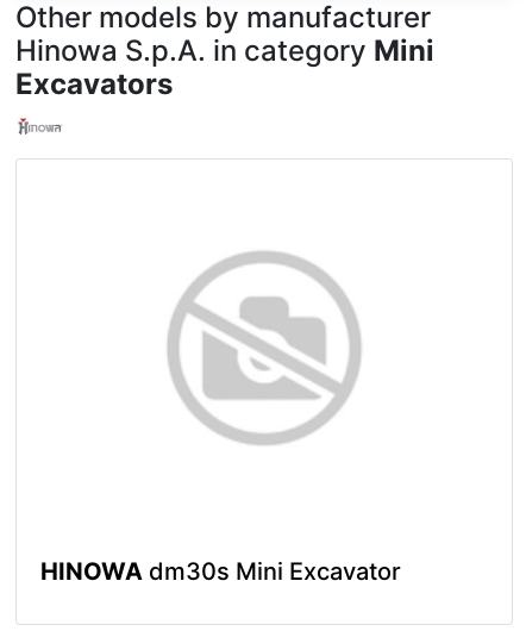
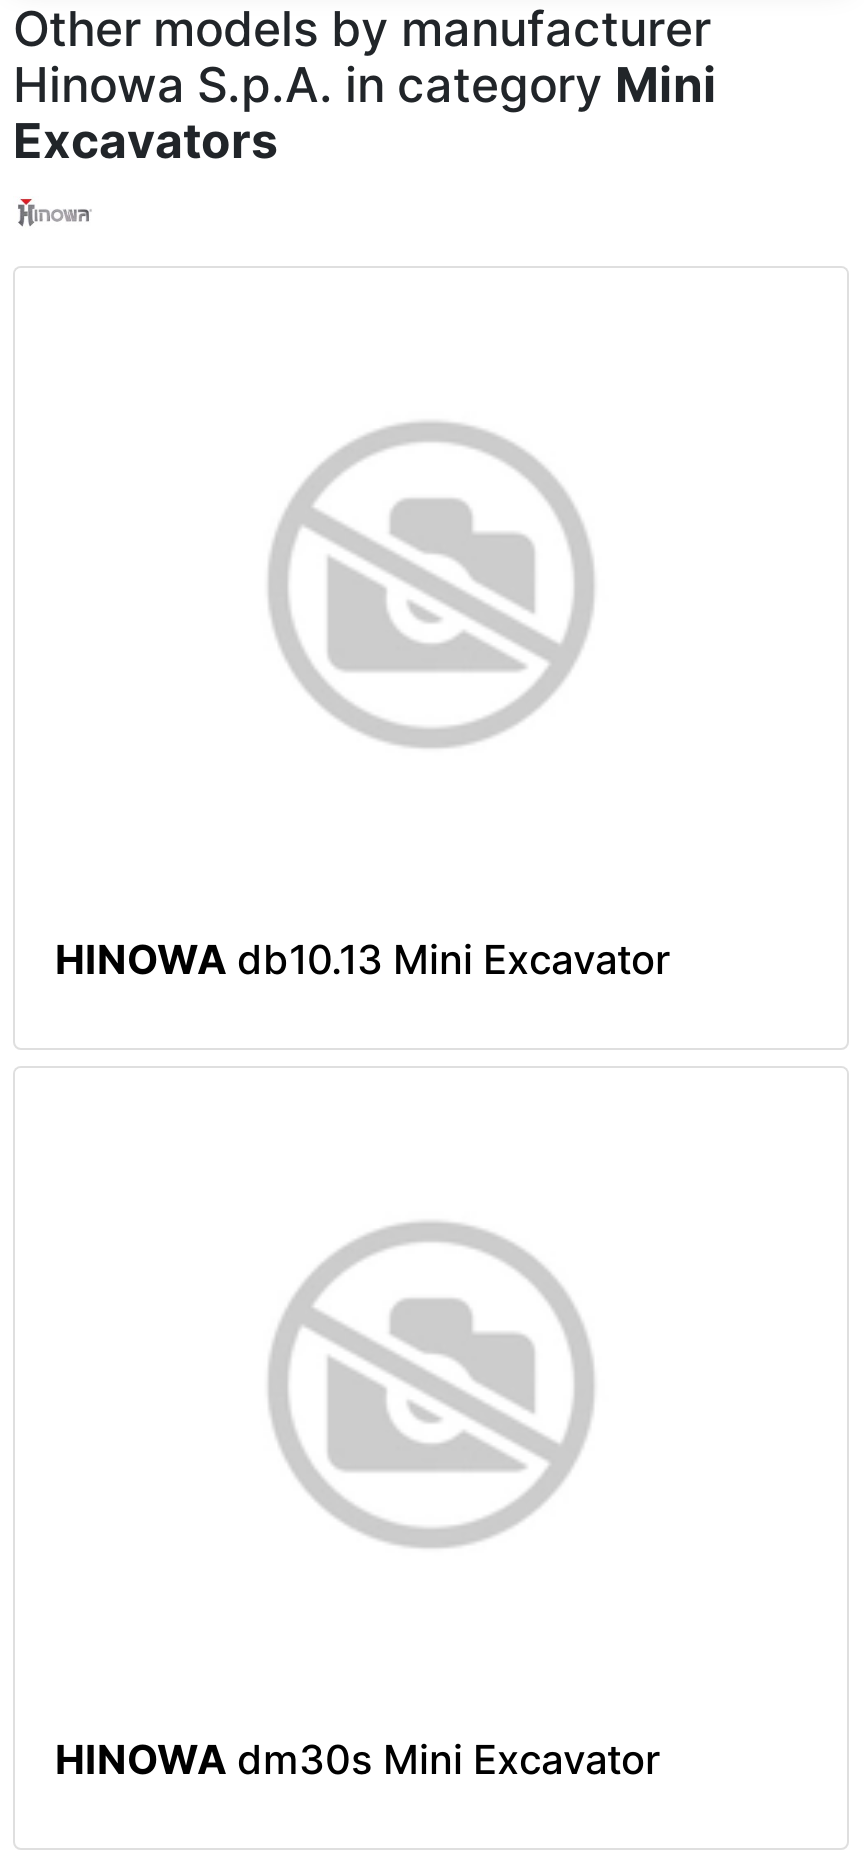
none -> [55,936,671,984] HINOWA db10.13 Mini Excavator

